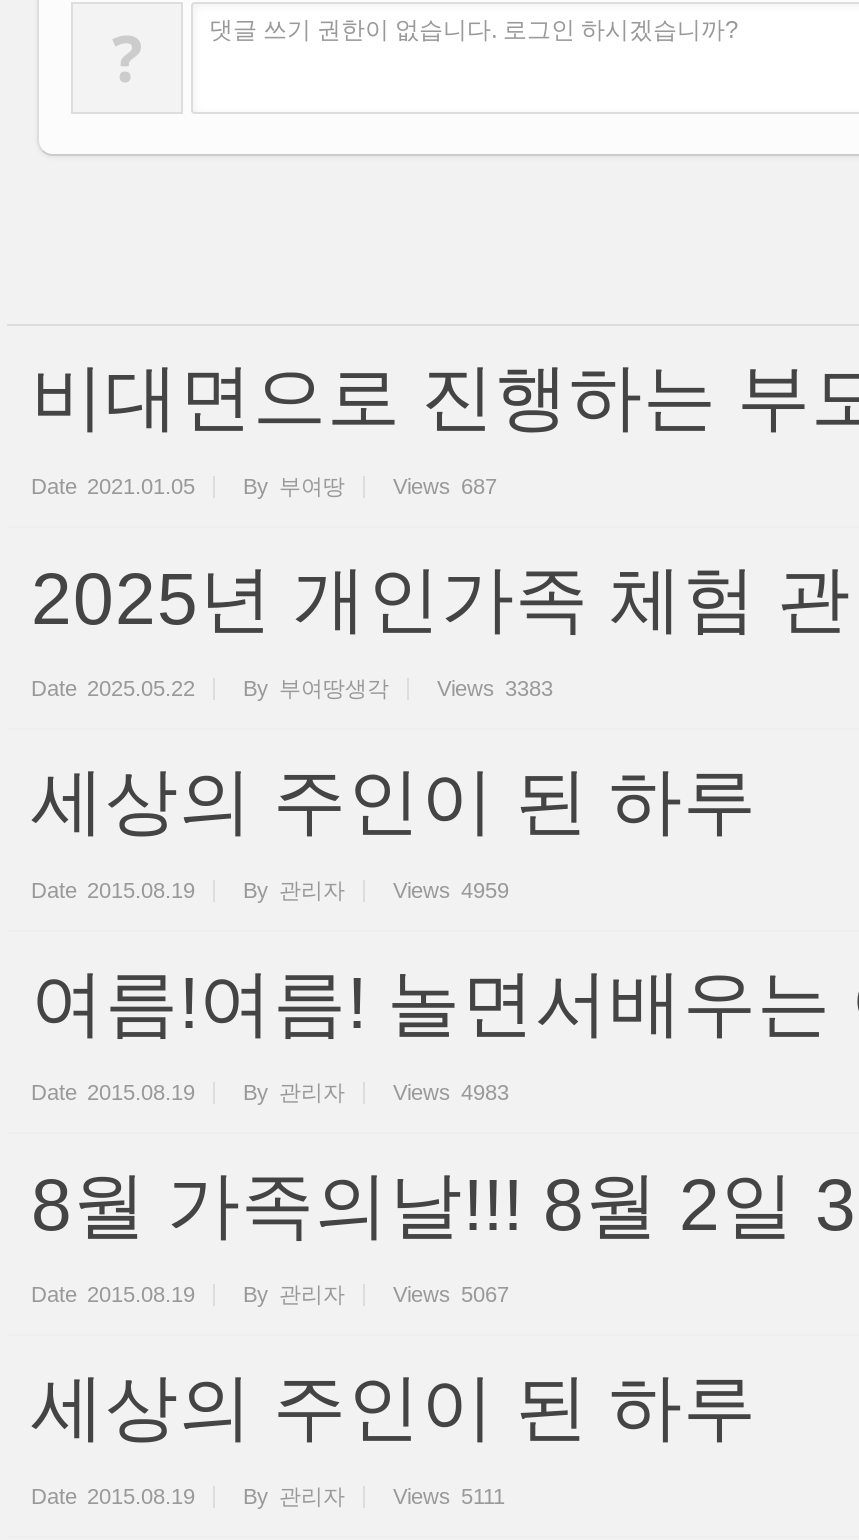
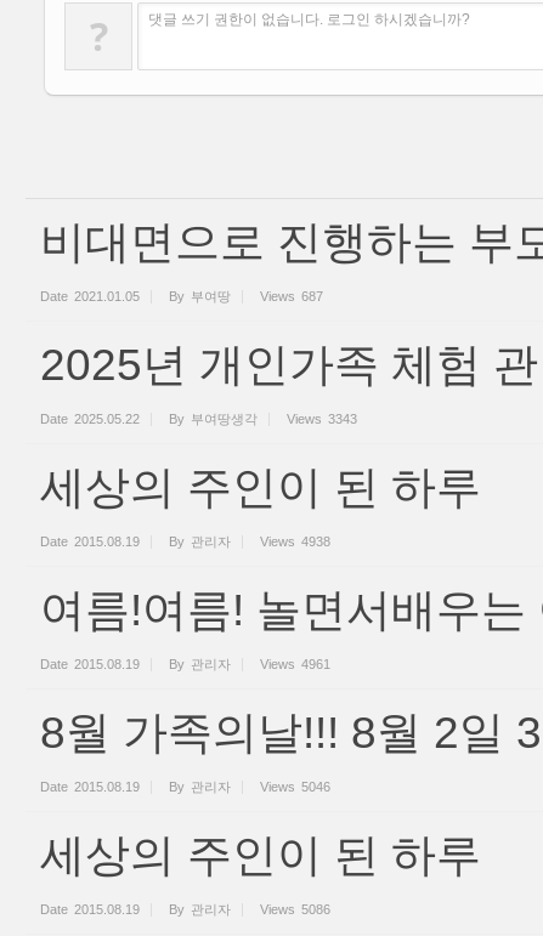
[31,676,553,700] Date 2025.05.22 By 부여땅생각 Views 3383 -> [40,412,357,426] Date 2025.05.22 By 부여땅생각 Views 3343
[31,878,509,902] Date 2015.08.19 By 관리자 Views 4959 -> [40,534,330,549] Date 2015.08.19 By 관리자 Views 4938
[31,1080,509,1104] Date 2015.08.19 By 관리자 Views 4983 -> [40,657,330,671] Date 2015.08.19 By 관리자 Views 4961
[31,1282,509,1306] Date 2015.08.19 By 관리자 Views 5067 -> [40,779,330,794] Date 2015.08.19 By 관리자 Views 5046
[31,1484,505,1508] Date 2015.08.19 By 관리자 Views 5111 -> [40,902,330,917] Date 2015.08.19 By 관리자 Views 5086

